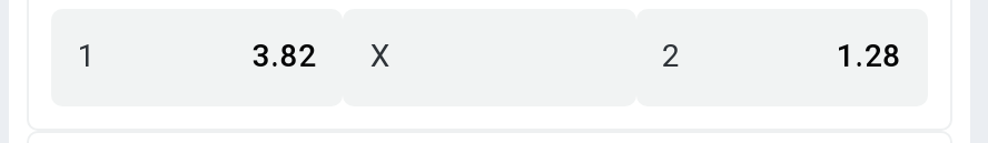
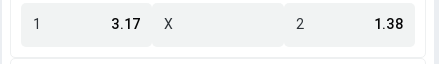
[252,38,391,73] 3.82 X -> [111,16,174,32] 3.17 X
[837,38,901,73] 1.28 -> [374,16,403,32] 1.38

